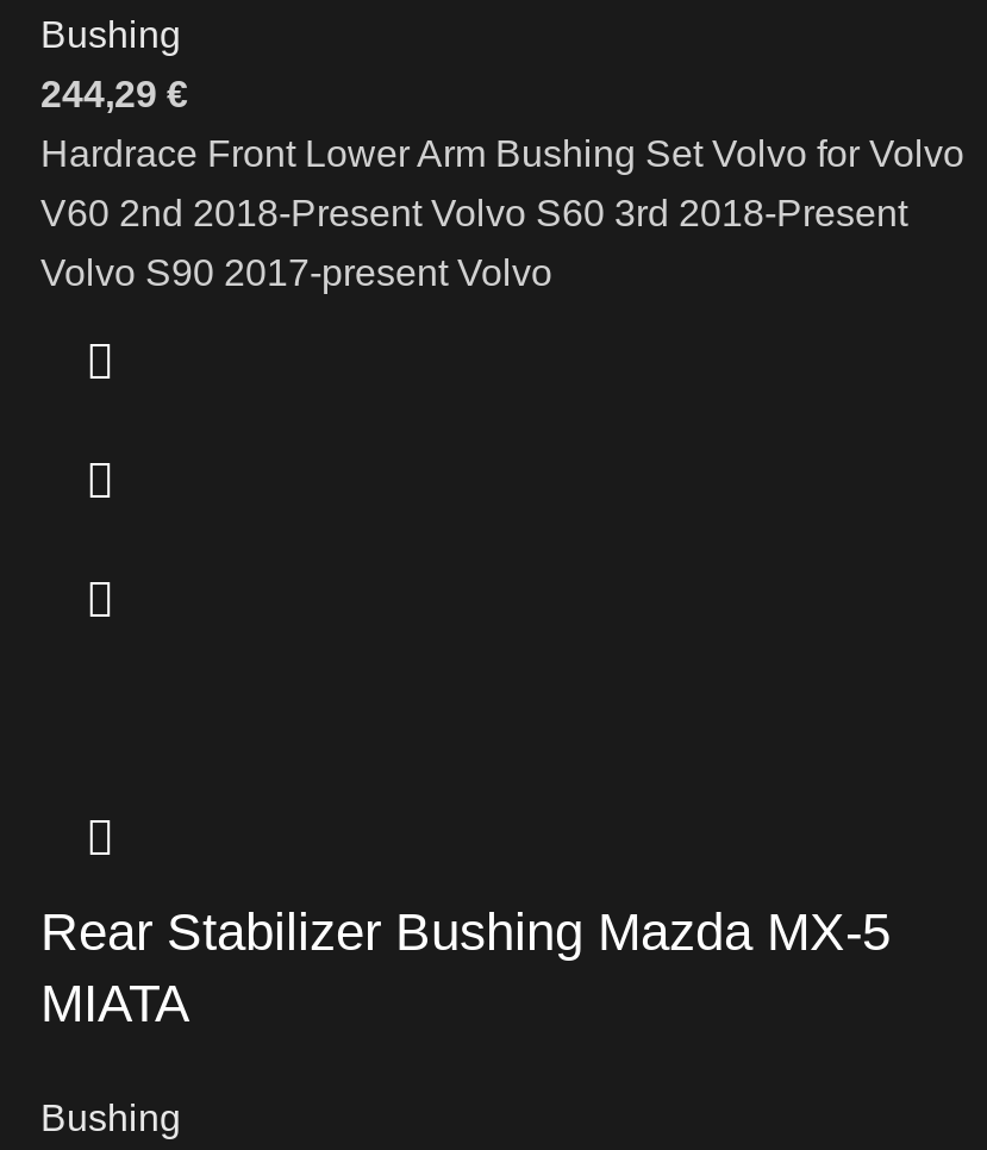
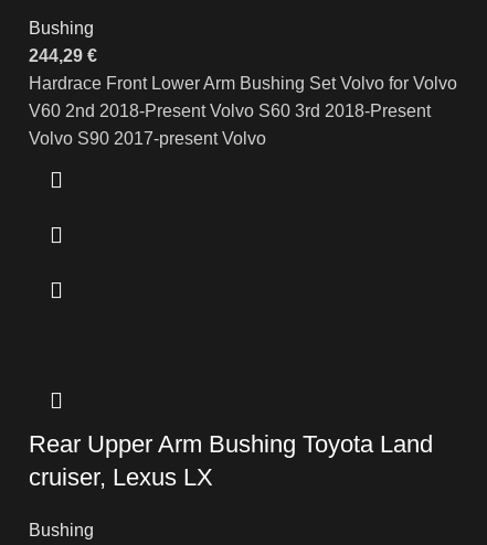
[40,903,891,1034] Rear Stabilizer Bushing Mazda MX-5 | MIATA -> [29,431,433,491] Rear Upper Arm Bushing Toyota Land | cruiser, Lexus LX

